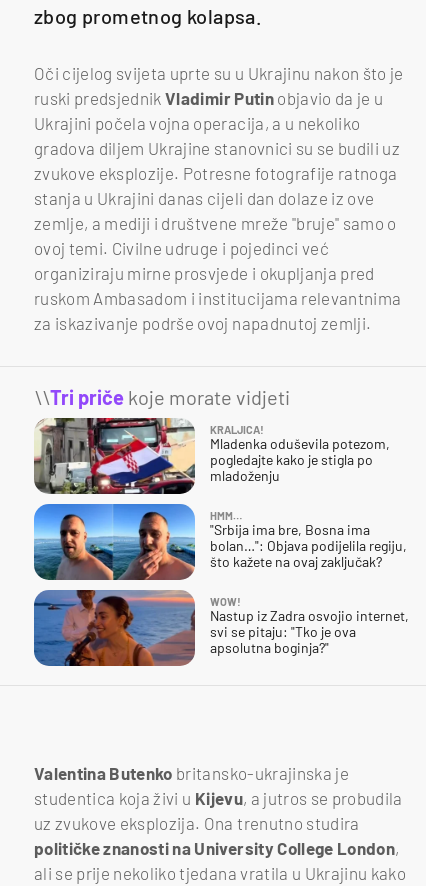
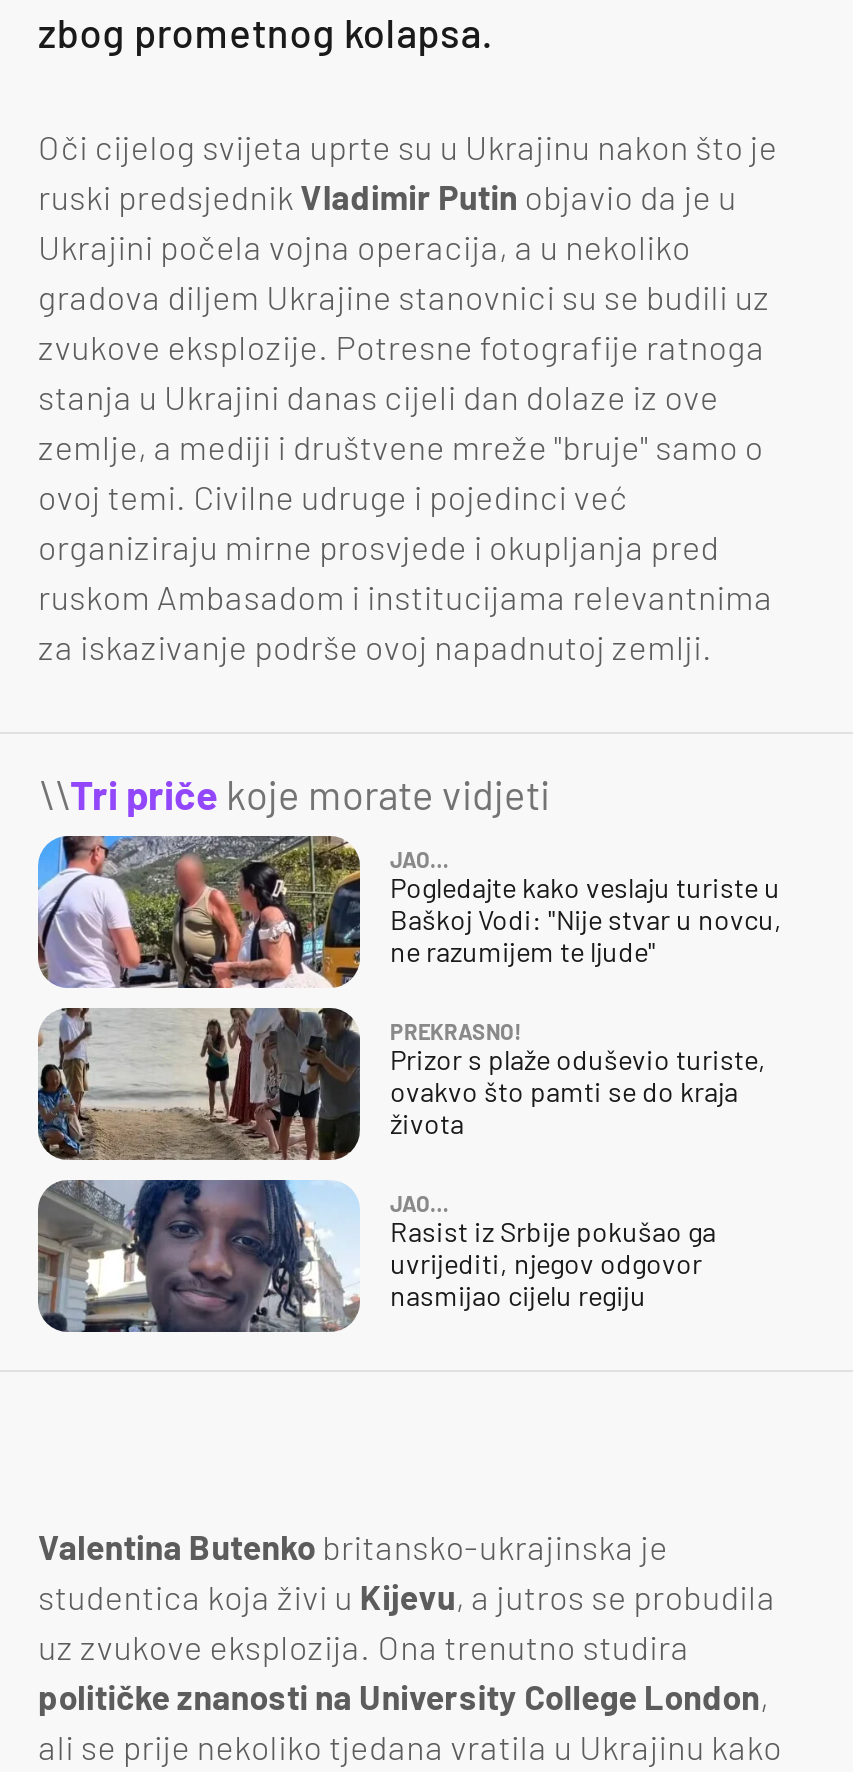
[33,417,390,495] [image] | KRALJICA! | Mladenka oduševila potezom, | pogledajte kako je stigla po | mladoženju -> [36,834,782,990] [image] | JAO… | Pogledajte kako veslaju turiste u | Baškoj Vodi: "Nije stvar u novcu, | ne razumijem te ljude"
[33,503,407,581] [image] | HMM… | "Srbija ima bre, Bosna ima | bolan…": Objava podijelila regiju, | što kažete na ovaj zaključak? -> [36,1006,766,1162] [image] | PREKRASNO! | Prizor s plaže oduševio turiste, | ovakvo što pamti se do kraja | života
[33,589,409,667] [image] | WOW! | Nastup iz Zadra osvojio internet, | svi se pitaju: "Tko je ova | apsolutna boginja?" -> [36,1178,716,1334] [image] | JAO… | Rasist iz Srbije pokušao ga | uvrijediti, njegov odgovor | nasmijao cijelu regiju

